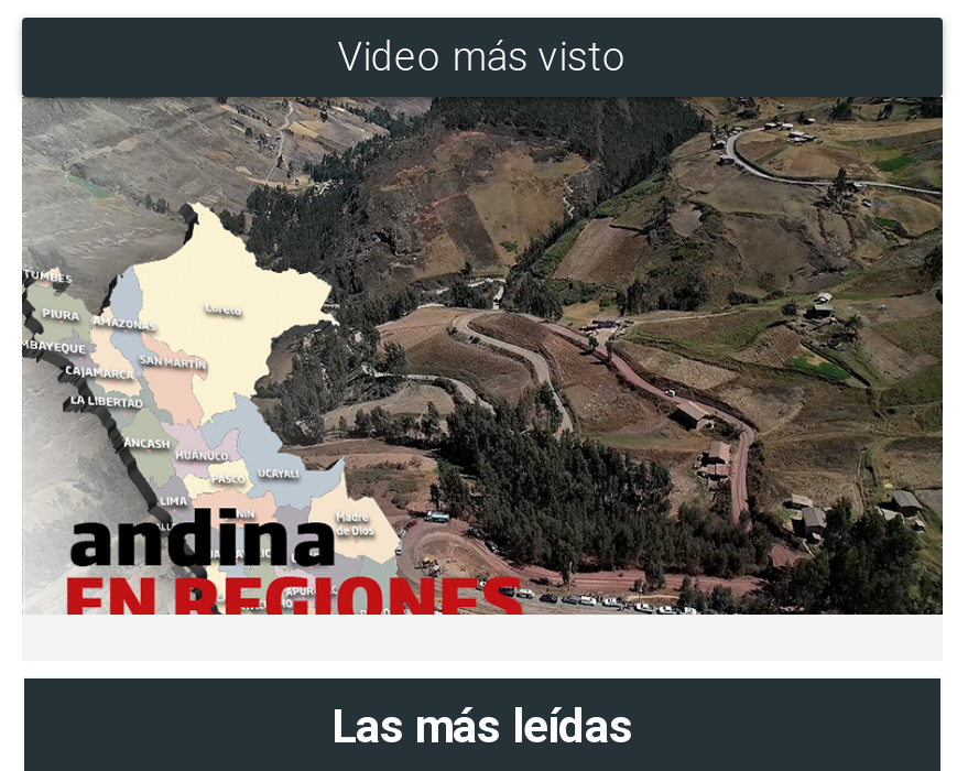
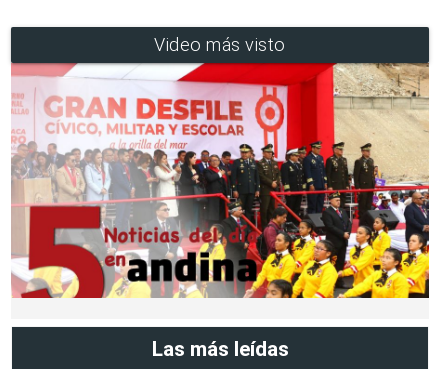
[20,97,945,617] [image] -> [11,62,430,299] [image]

